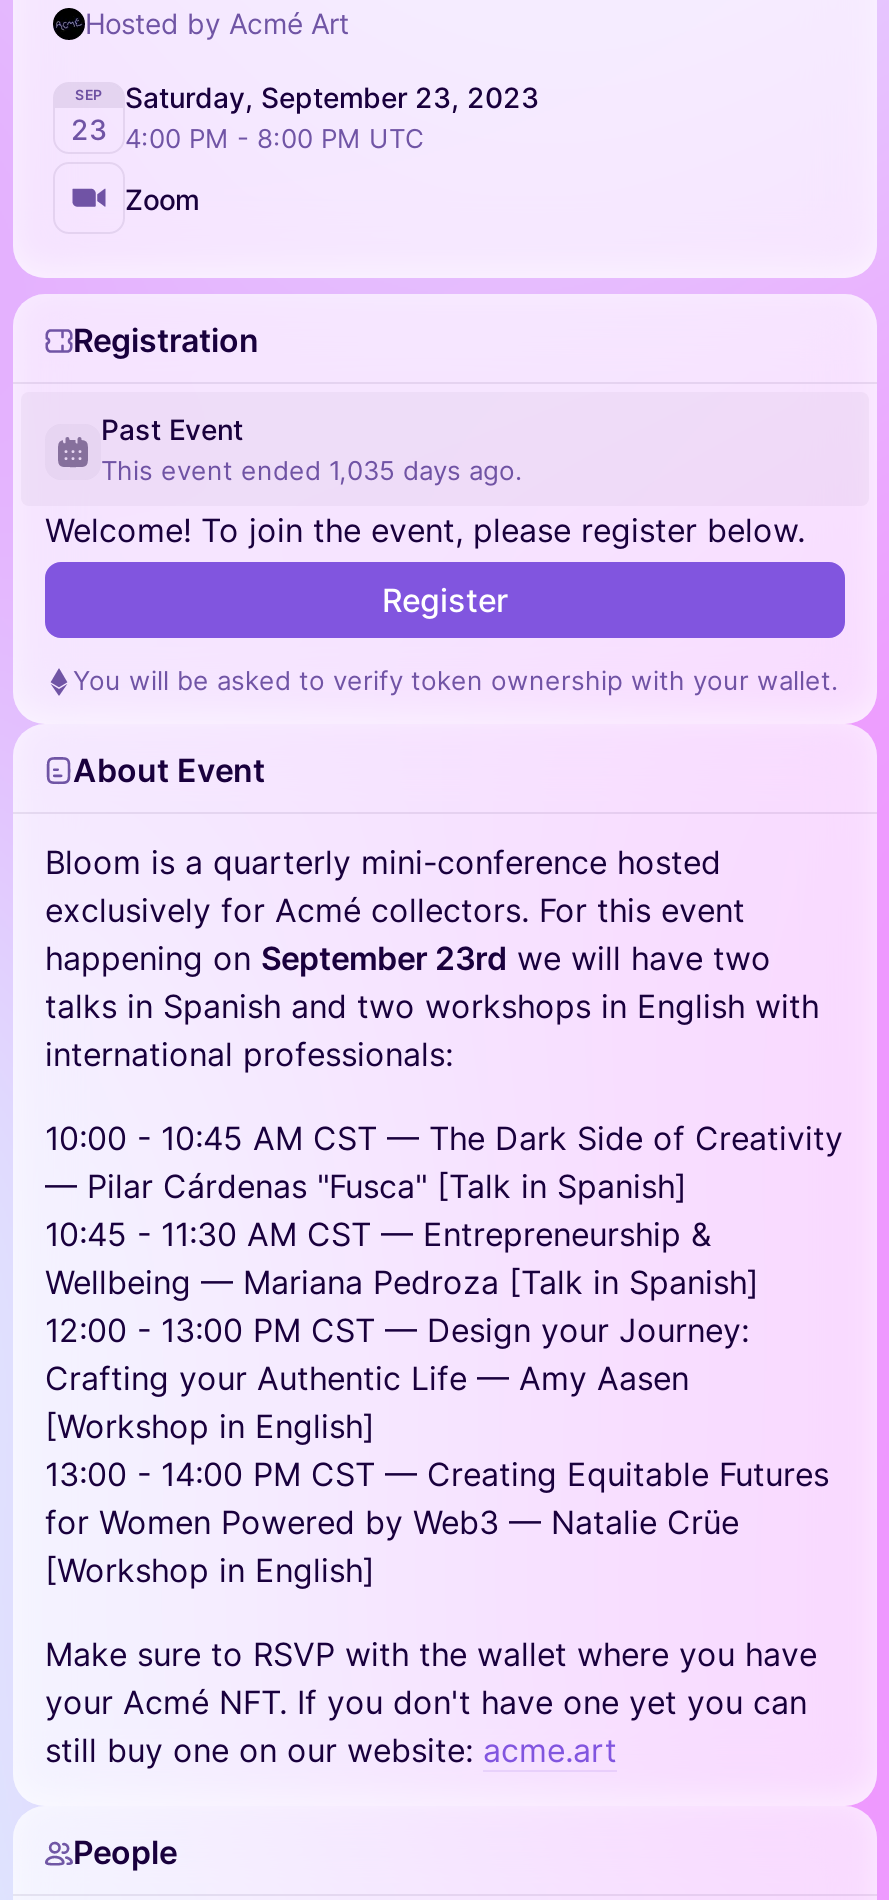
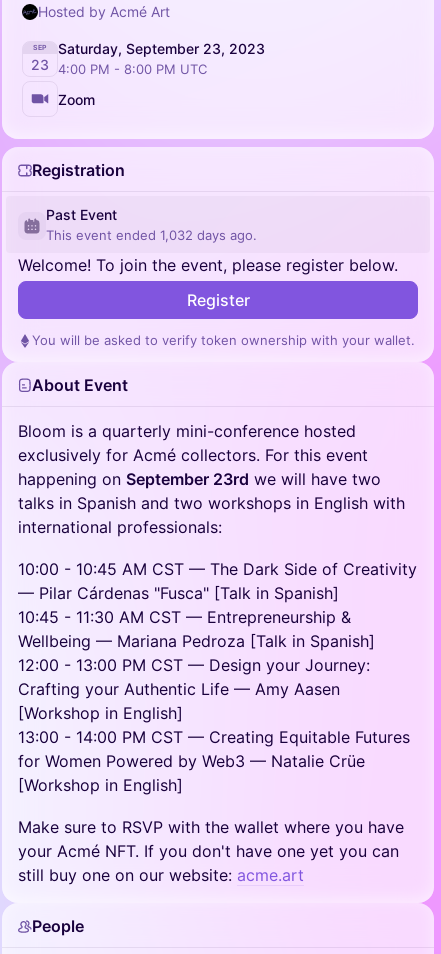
[101,454,523,486] This event ended 1,035 days ago. -> [46,227,257,243] This event ended 1,032 days ago.

